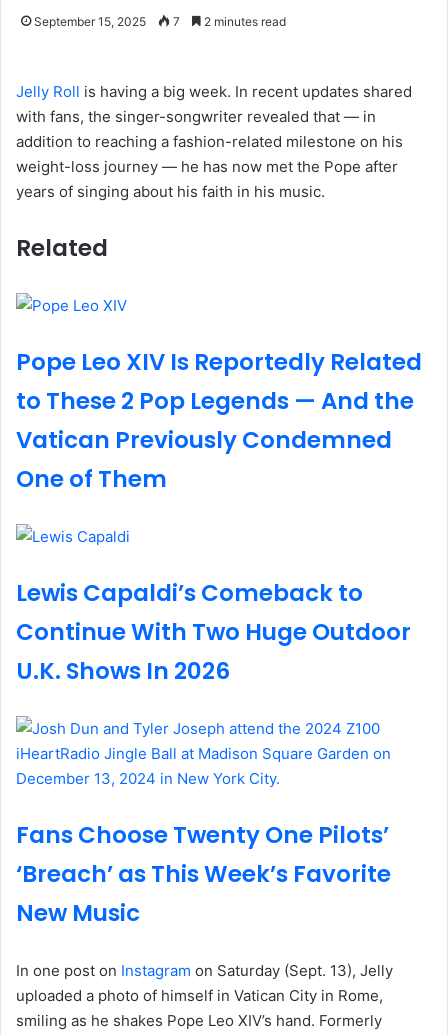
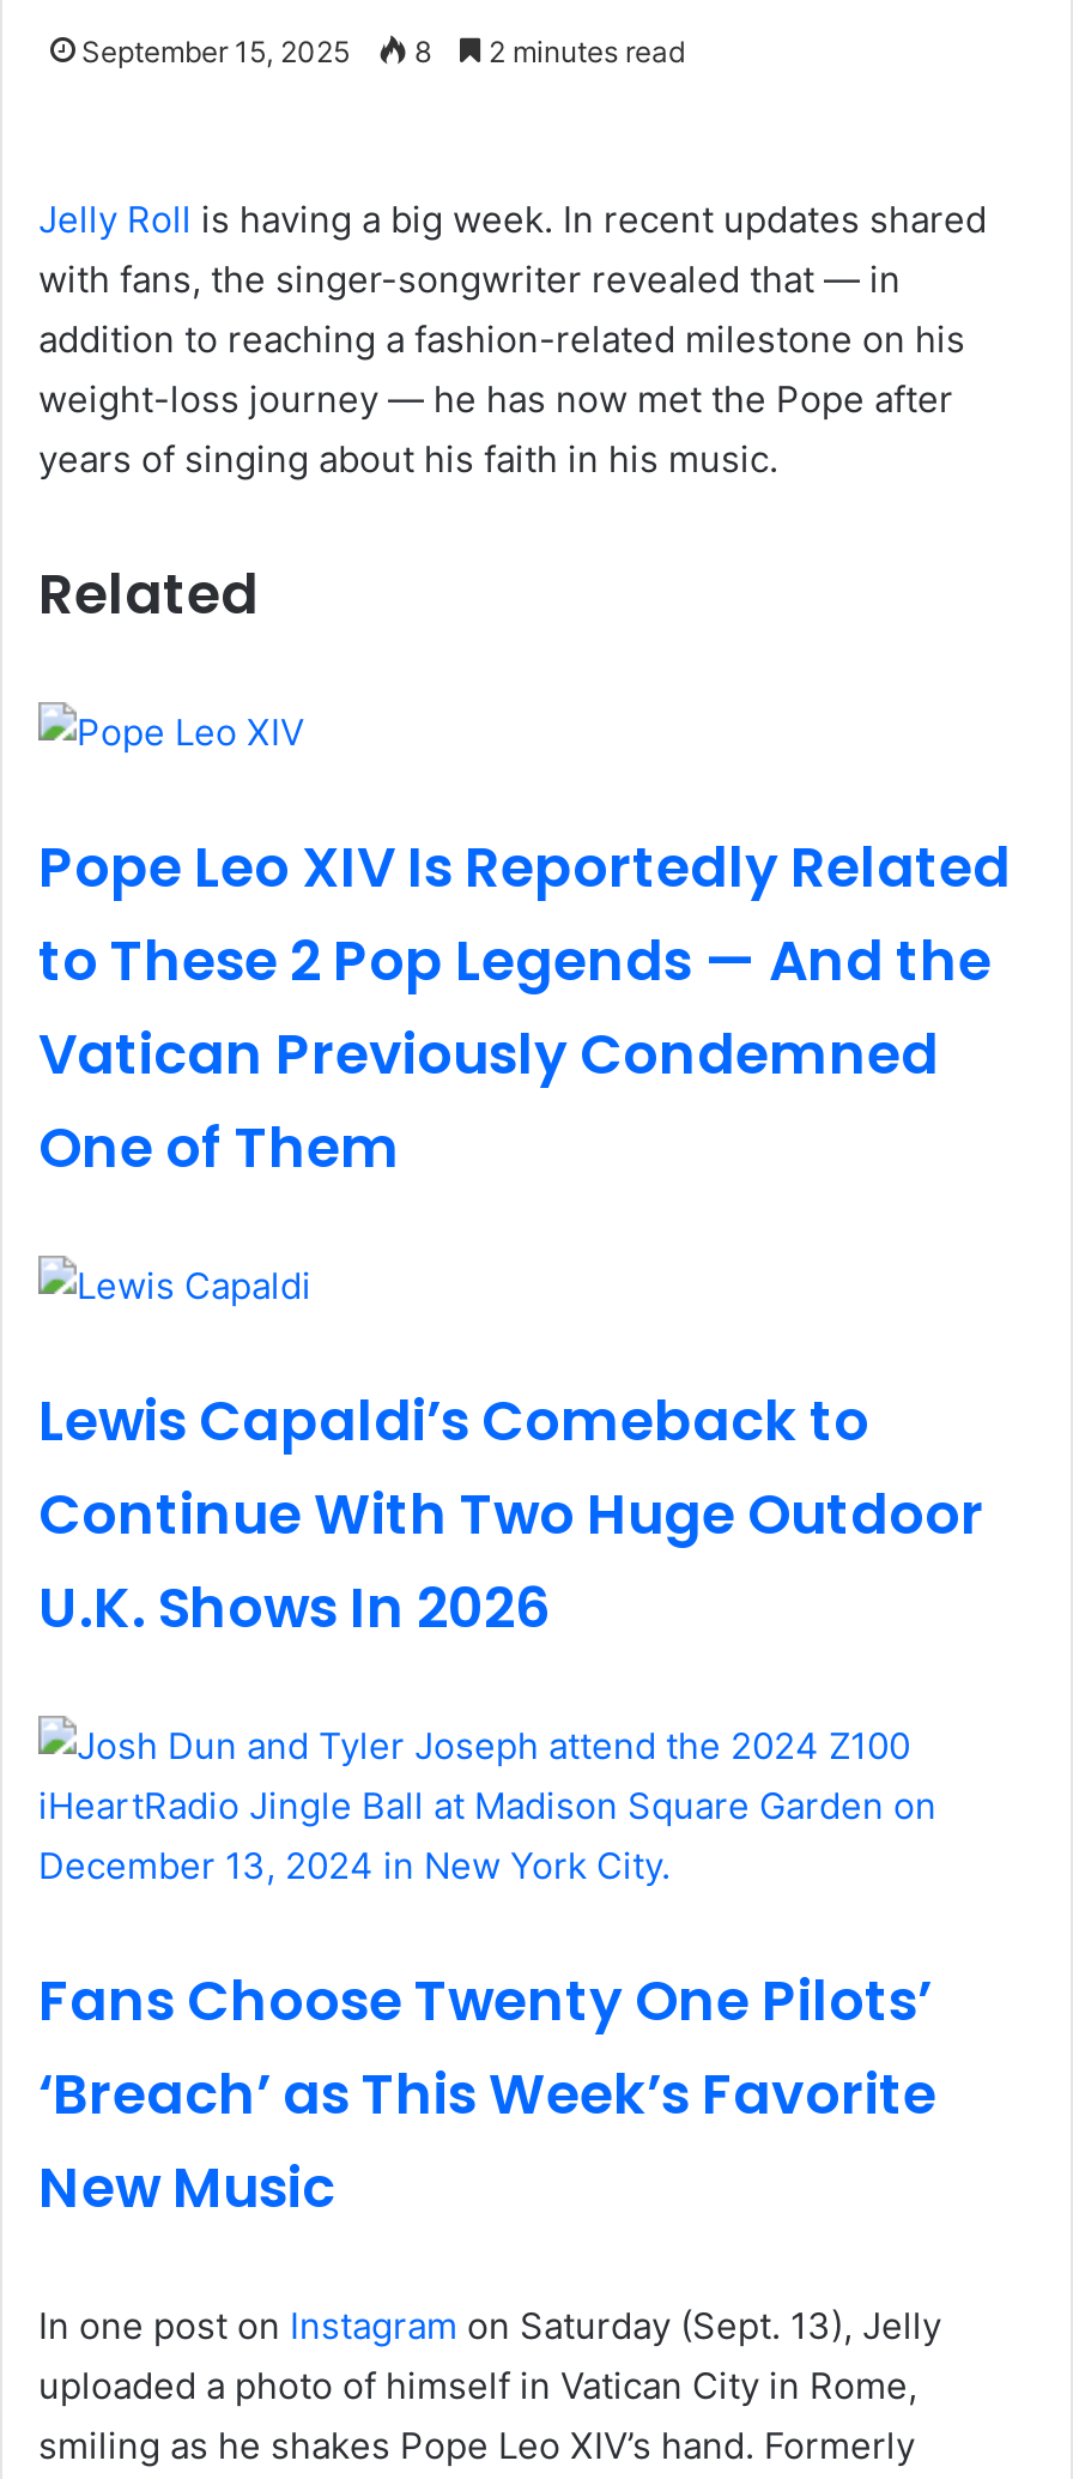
[34,14,286,29] September 15, 2025 7 2 minutes read -> [81,34,685,69] September 15, 2025 8 2 minutes read

